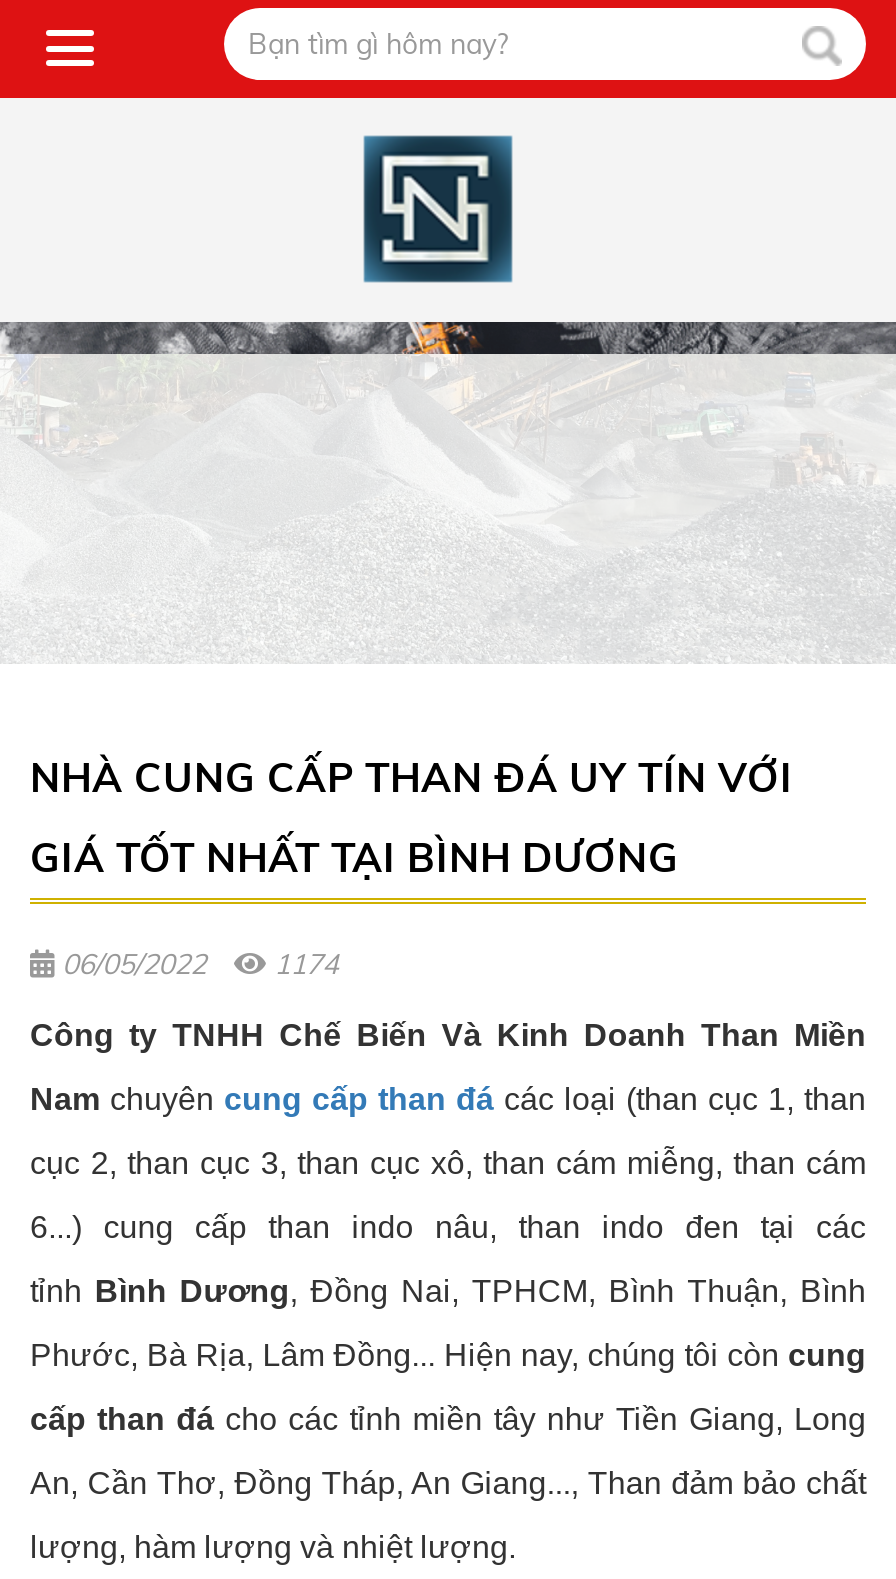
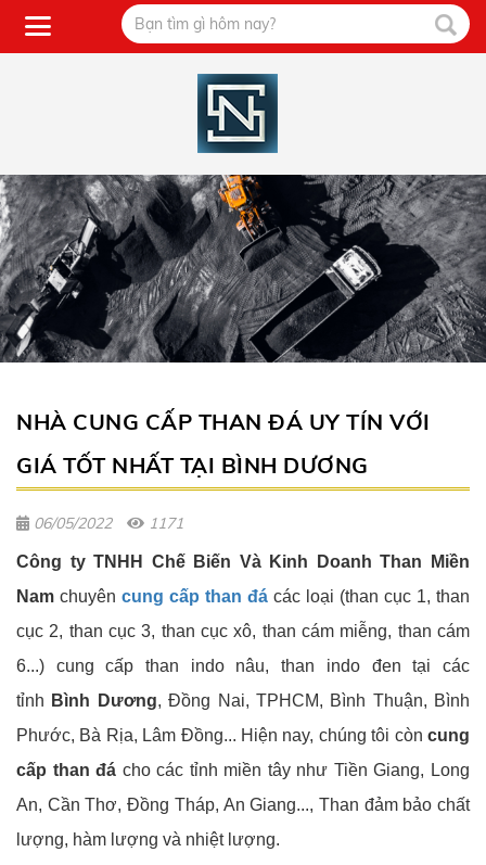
[6,328,890,668] [image] -> [3,190,483,364] [image]
[54,945,338,981] 06/05/2022 1174 -> [29,513,183,533] 06/05/2022 1171

